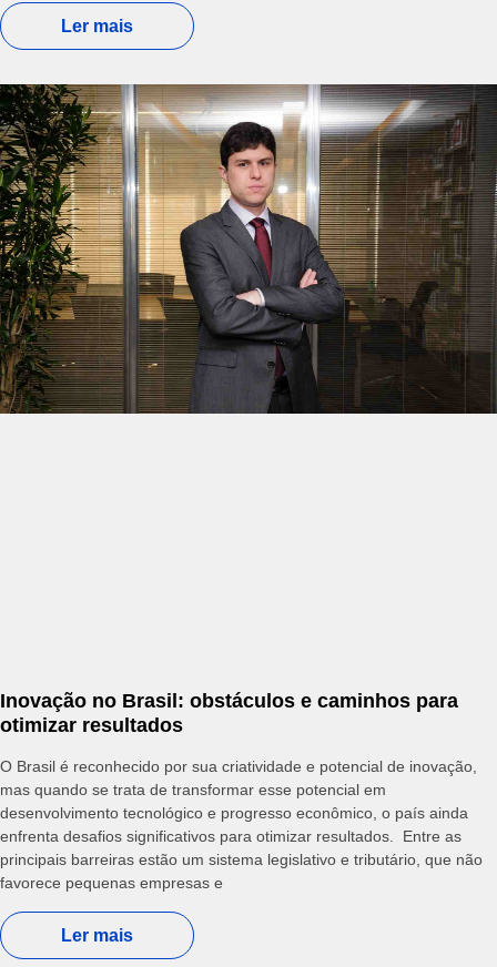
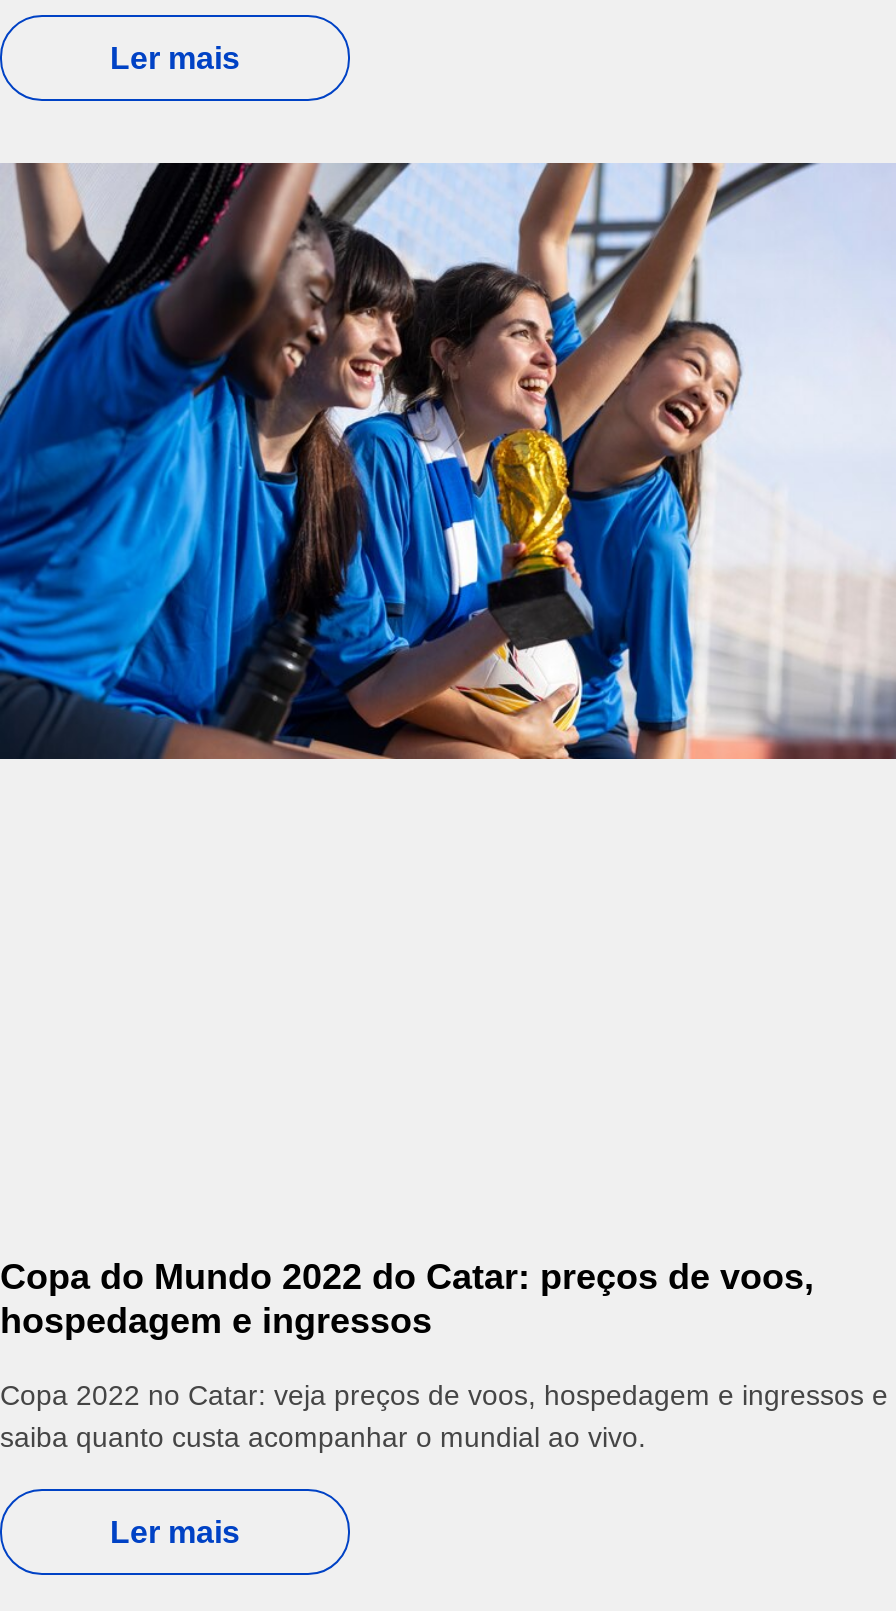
[3,83,494,416] [image] -> [6,162,890,762] [image]
[0,689,458,736] Inovação no Brasil: obstáculos e caminhos para | otimizar resultados -> [0,1257,814,1341] Copa do Mundo 2022 do Catar: preços de voos, | hospedagem e ingressos
[0,757,483,891] O Brasil é reconhecido por sua criatividade e potencial de inovação, | mas quando se trata de transformar esse potencial em | desenvolvimento tecnológico e progresso econômico, o país ainda | enfrenta desafios significativos para otimizar resultados. Entre as | principais barreiras estão um sistema legislativo e tributário, que não | favorece pequenas empresas e -> [0,1379,888,1453] Copa 2022 no Catar: veja preços de voos, hospedagem e ingressos e | saiba quanto custa acompanhar o mundial ao vivo.

